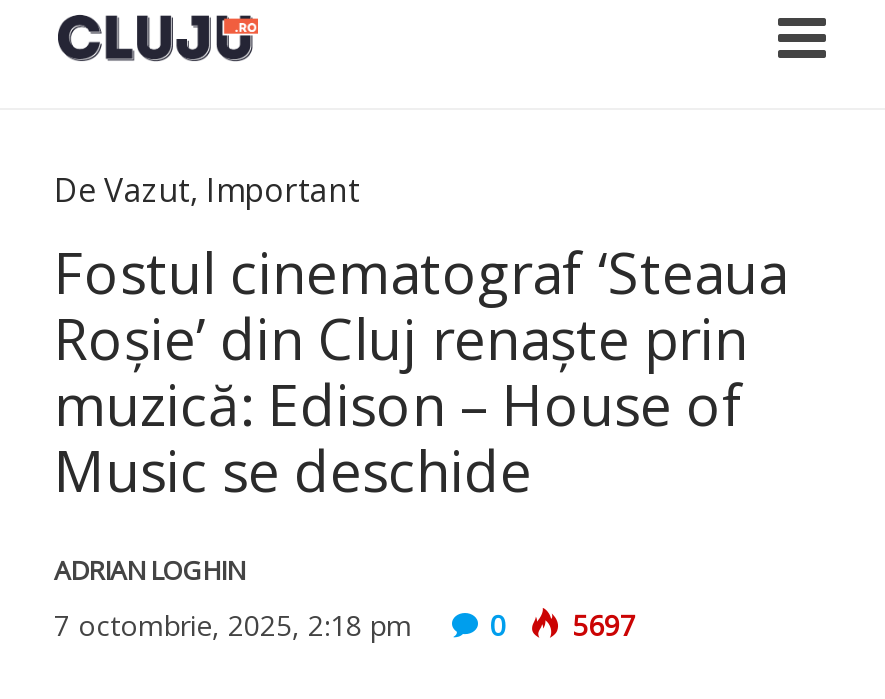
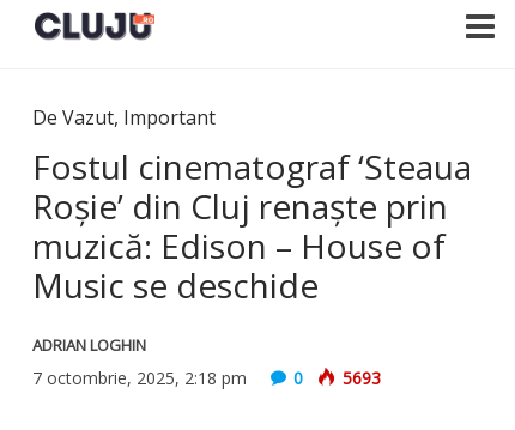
[490,606,636,644] 0 5697 -> [293,367,381,389] 0 5693

